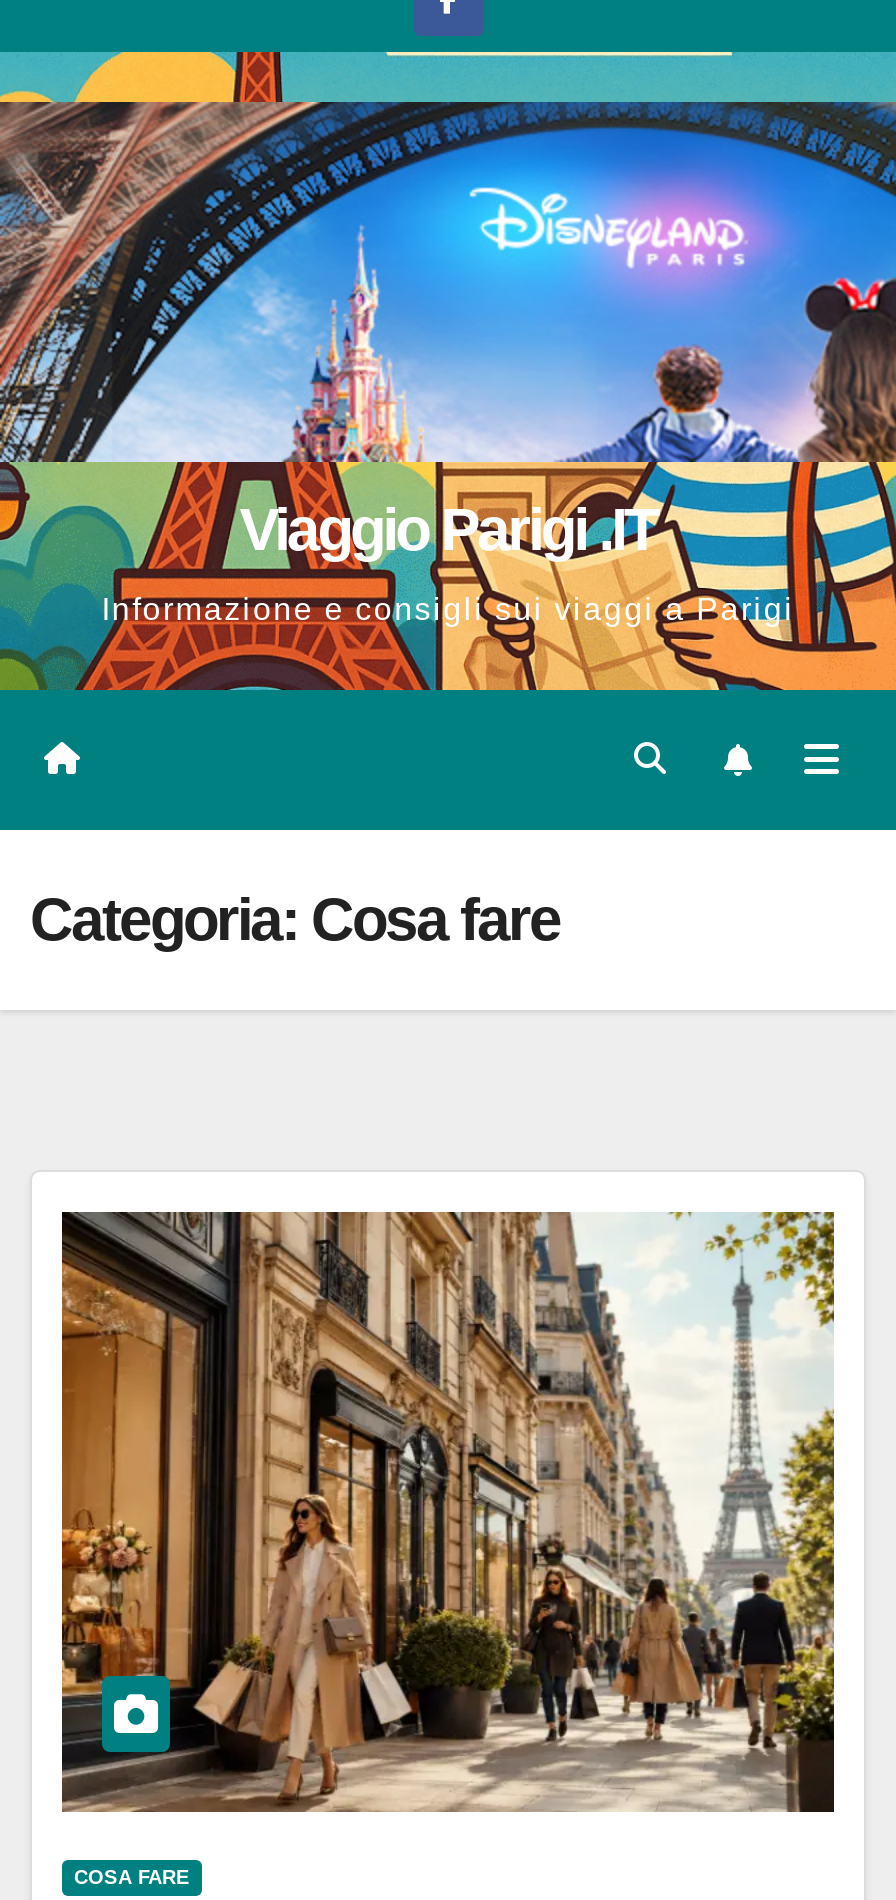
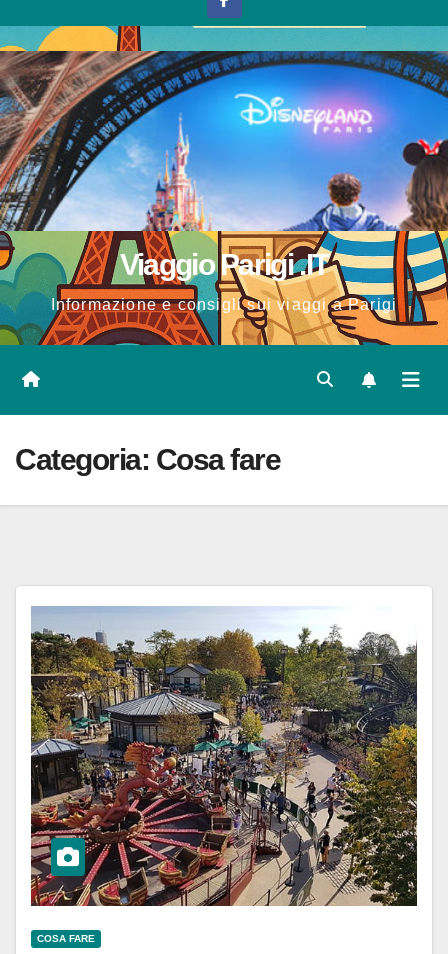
[60,1210,836,1814] [image] -> [30,606,418,906] [image]

